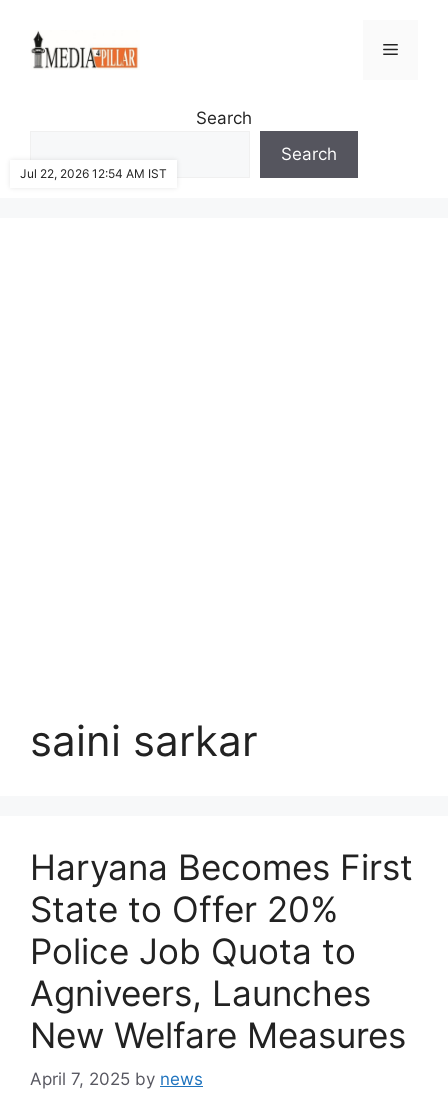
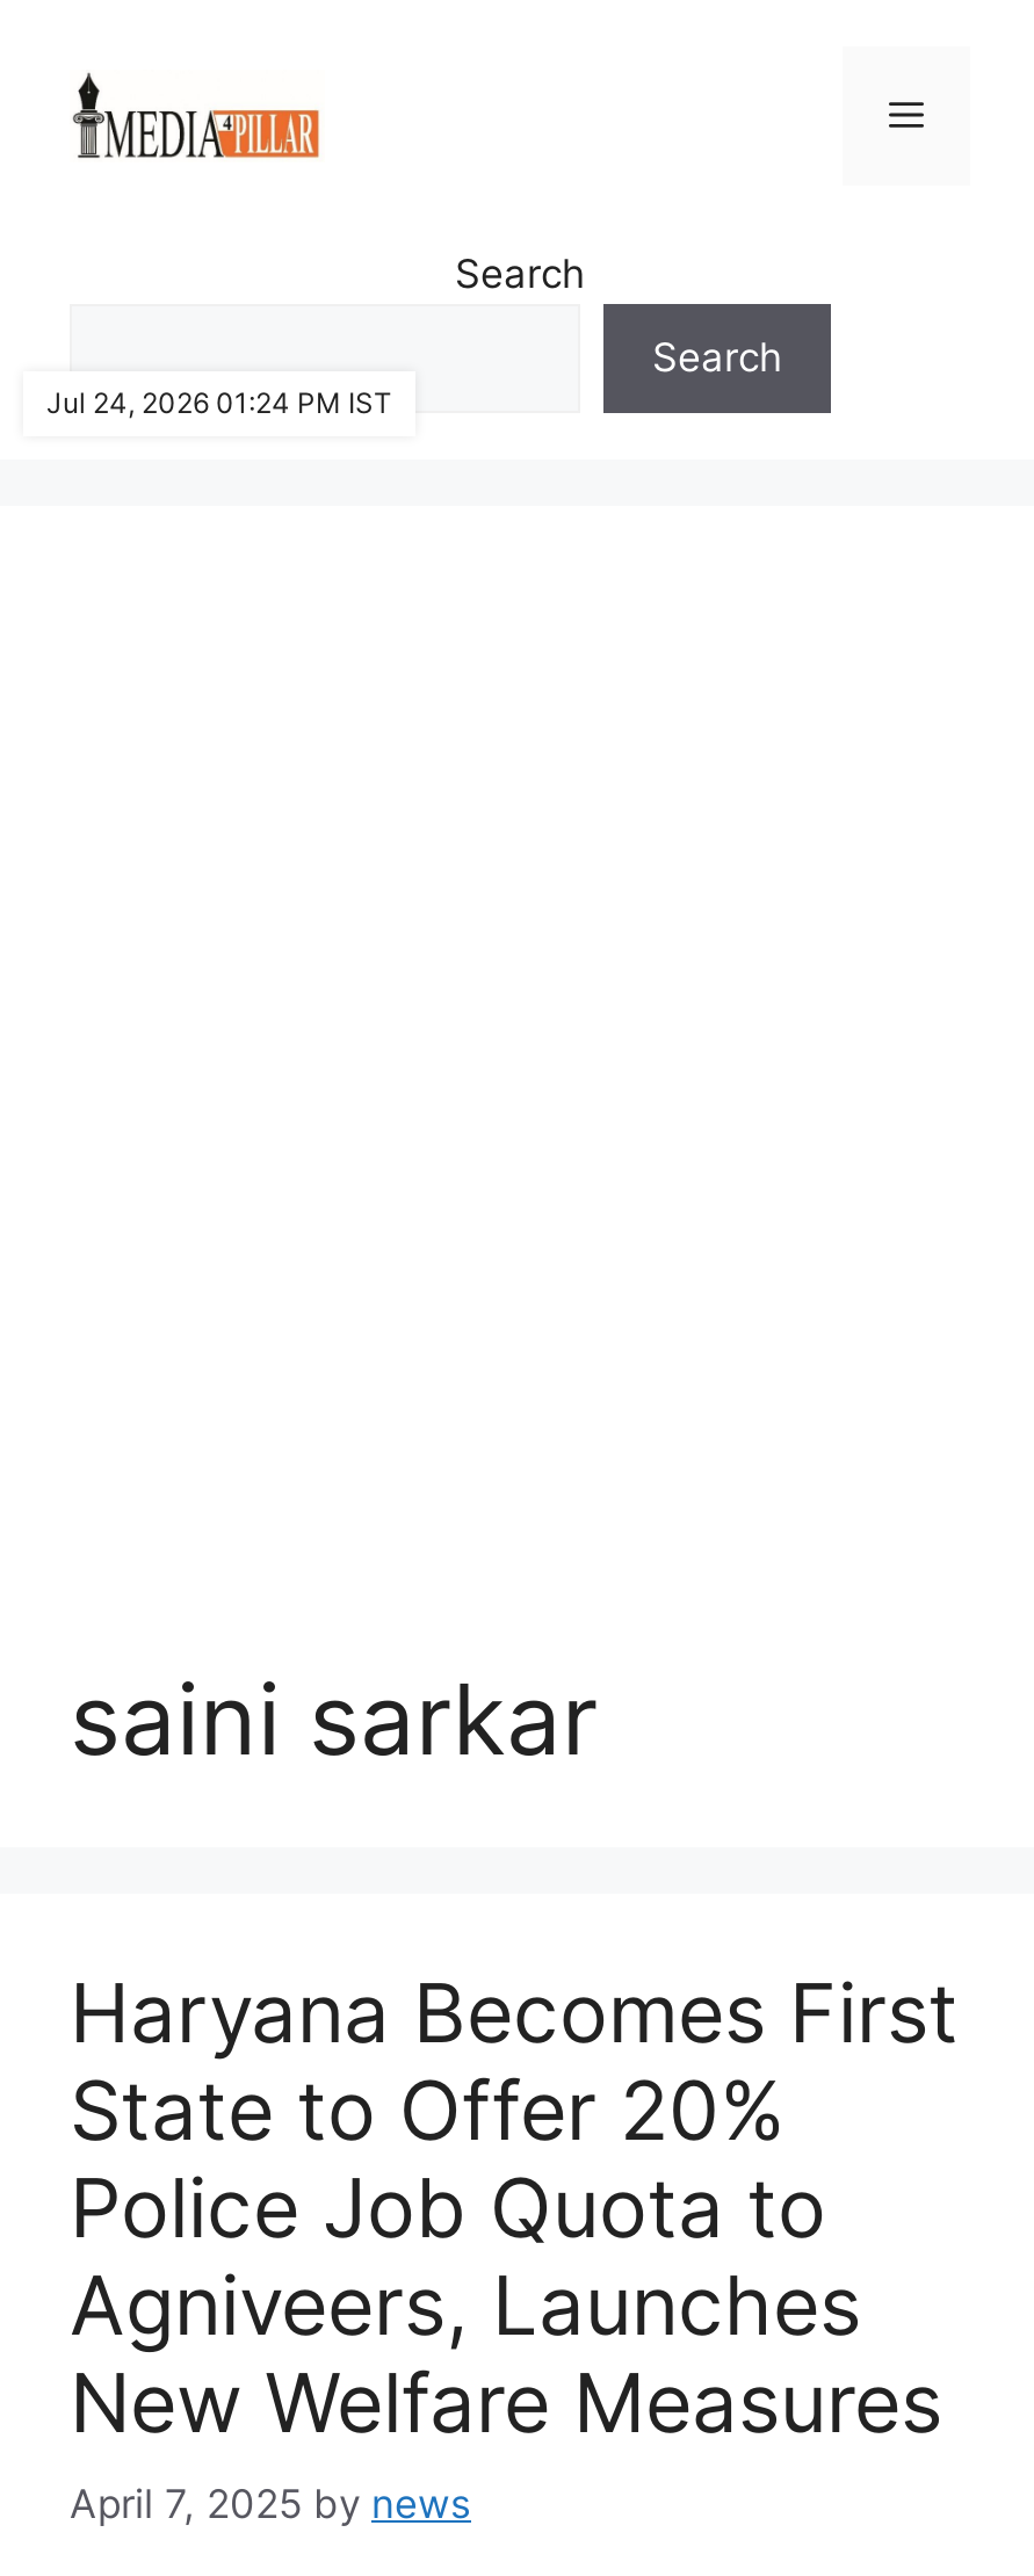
[20,166,167,181] Jul 22, 2026 12:54 AM IST -> [46,385,392,420] Jul 24, 2026 01:24 PM IST

